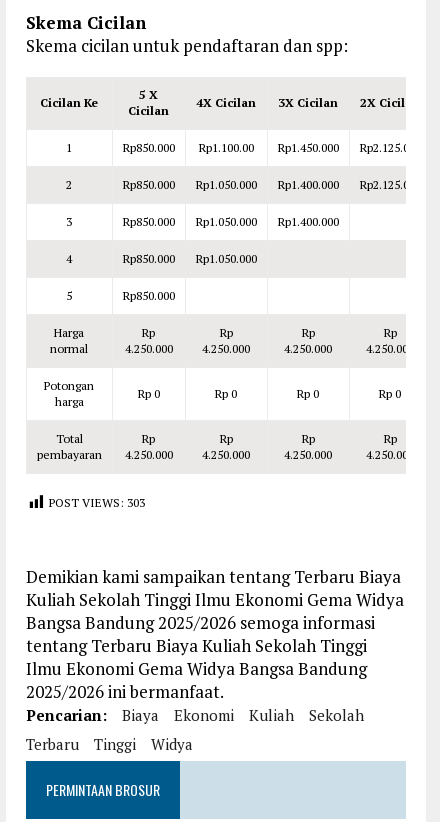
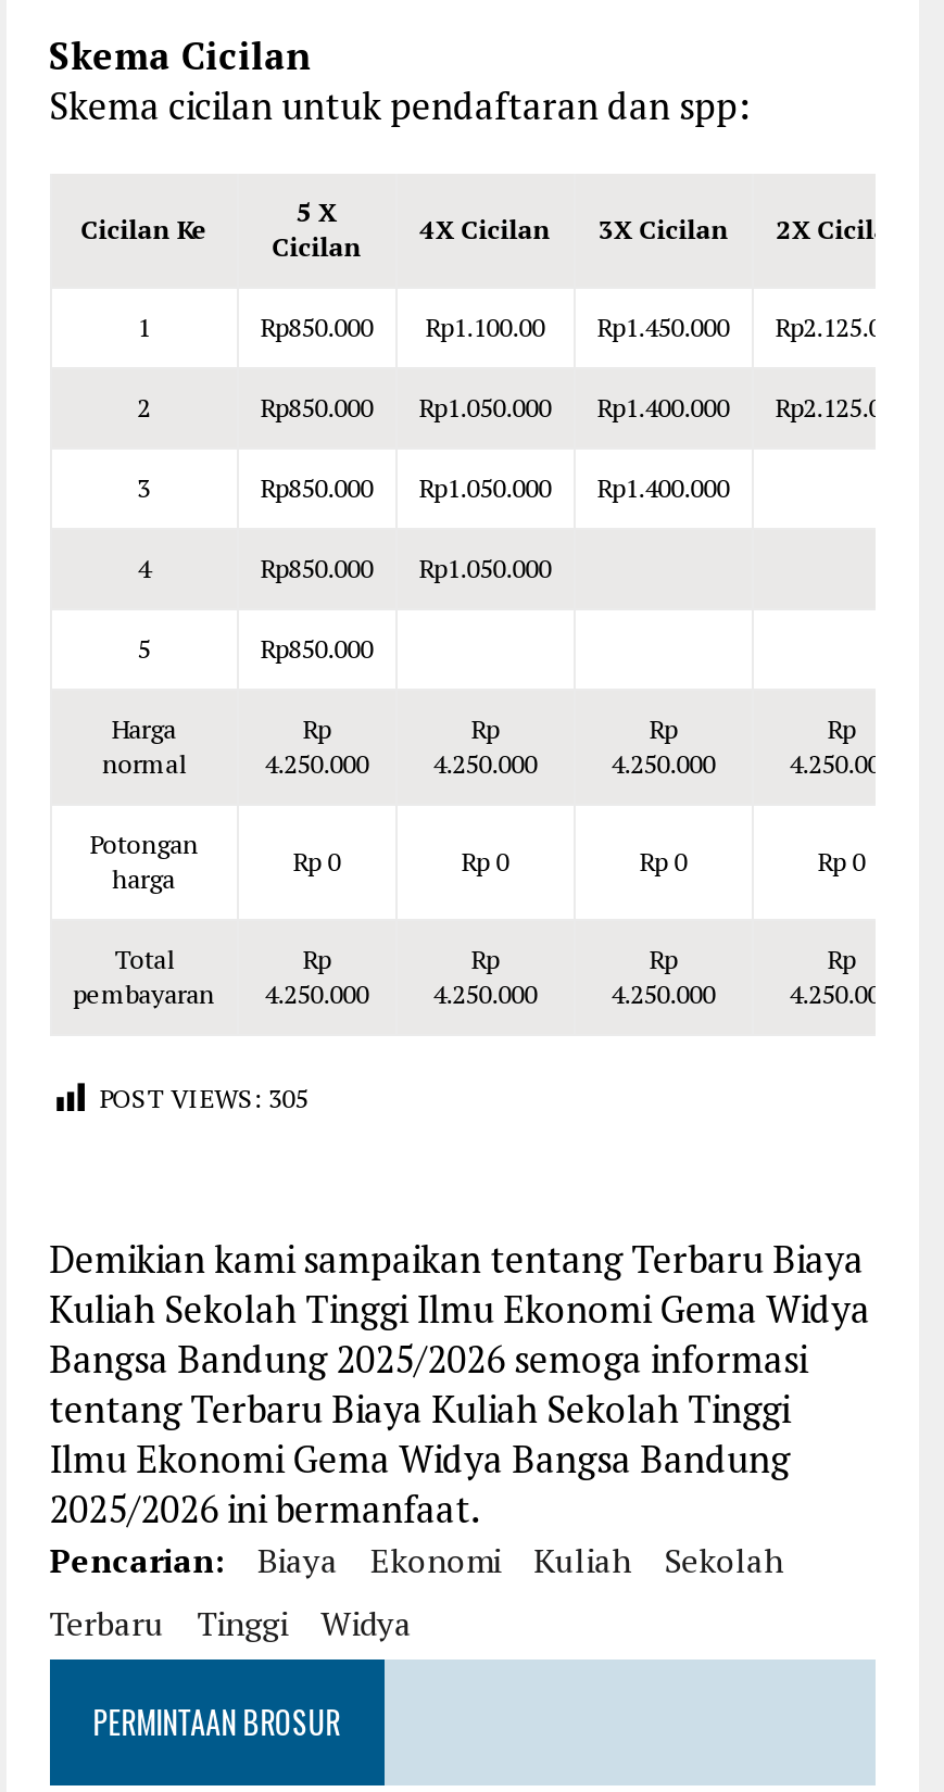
[49,495,145,510] POST VIEWS: 303 -> [99,1081,308,1114] POST VIEWS: 305

